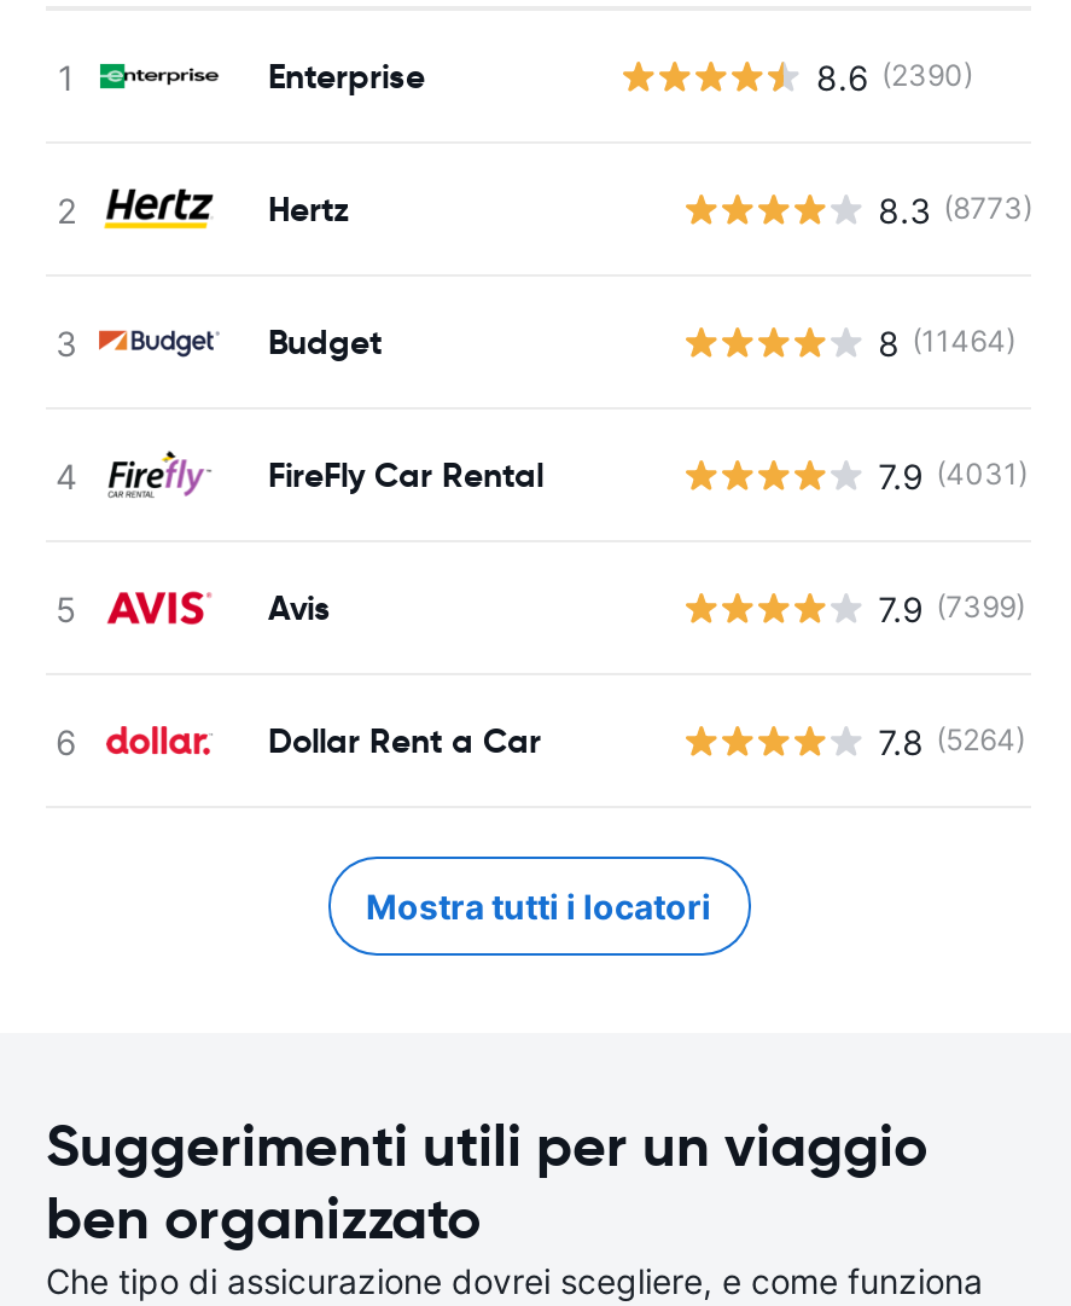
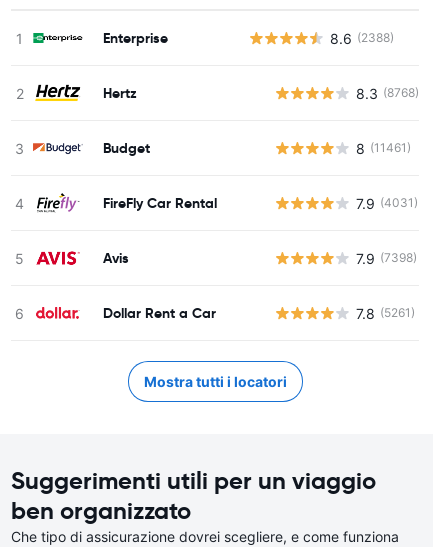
[816,56,973,97] 8.6 (2390) -> [330,29,394,46] 8.6 (2388)
[878,188,1033,230] 8.3 (8773) -> [356,84,419,101] 8.3 (8768)
[878,321,1016,362] 8 (11464) -> [356,139,411,156] 8 (11461)
[878,587,1026,628] 7.9 (7399) -> [356,249,417,266] 7.9 (7398)
[878,720,1026,761] 7.8 (5264) -> [356,304,415,321] 7.8 (5261)

